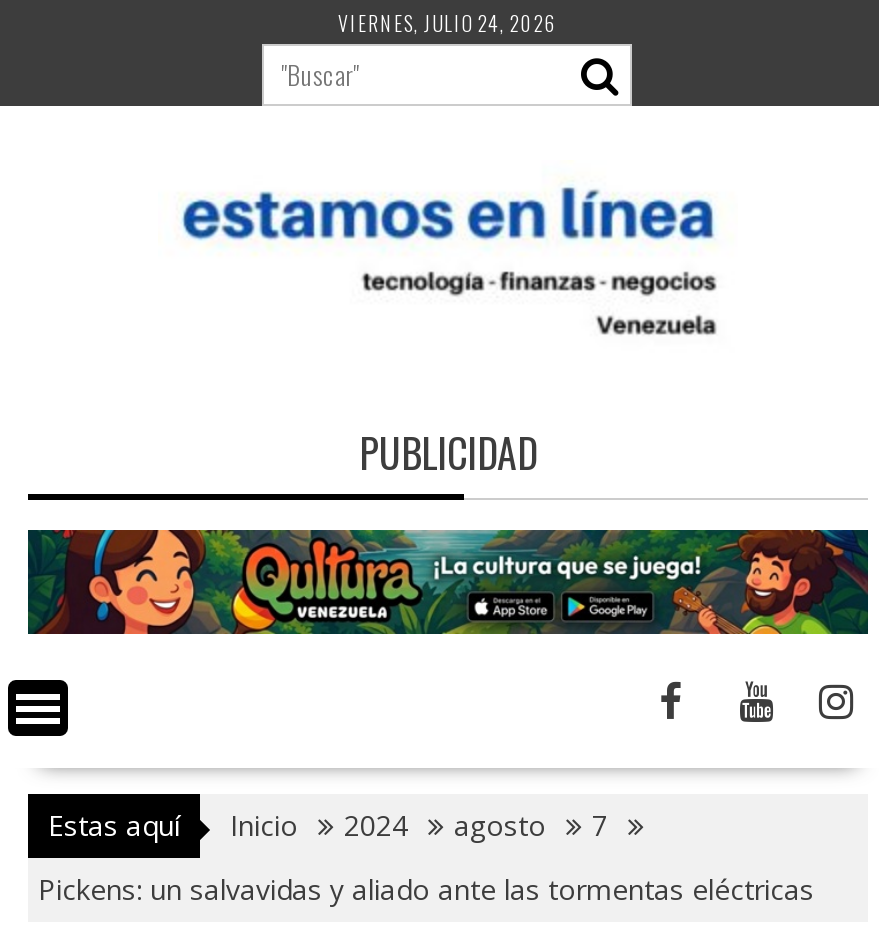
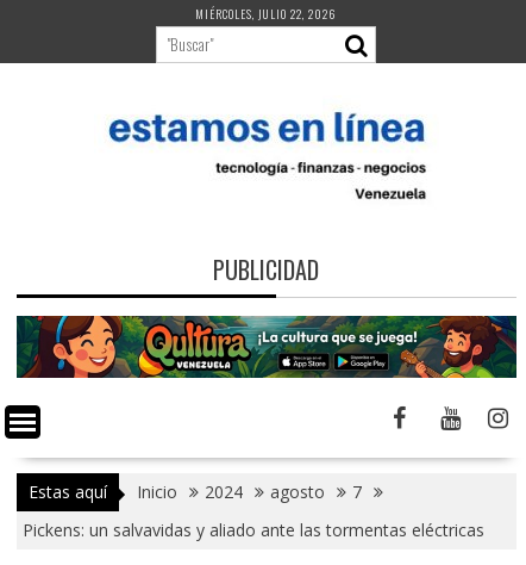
[338,8,558,38] VIERNES, JULIO 24, 2026 -> [196,5,337,23] MIÉRCOLES, JULIO 22, 2026

